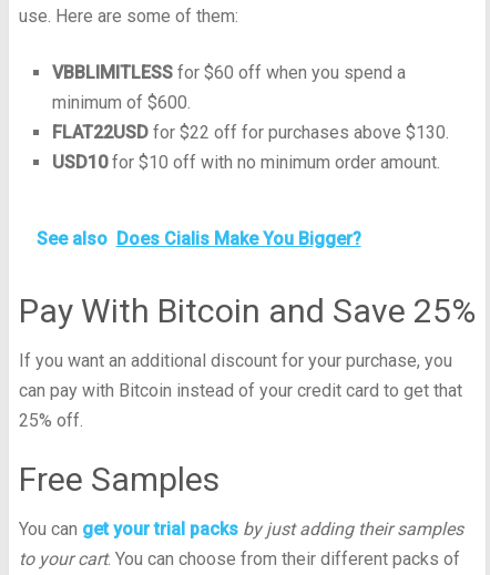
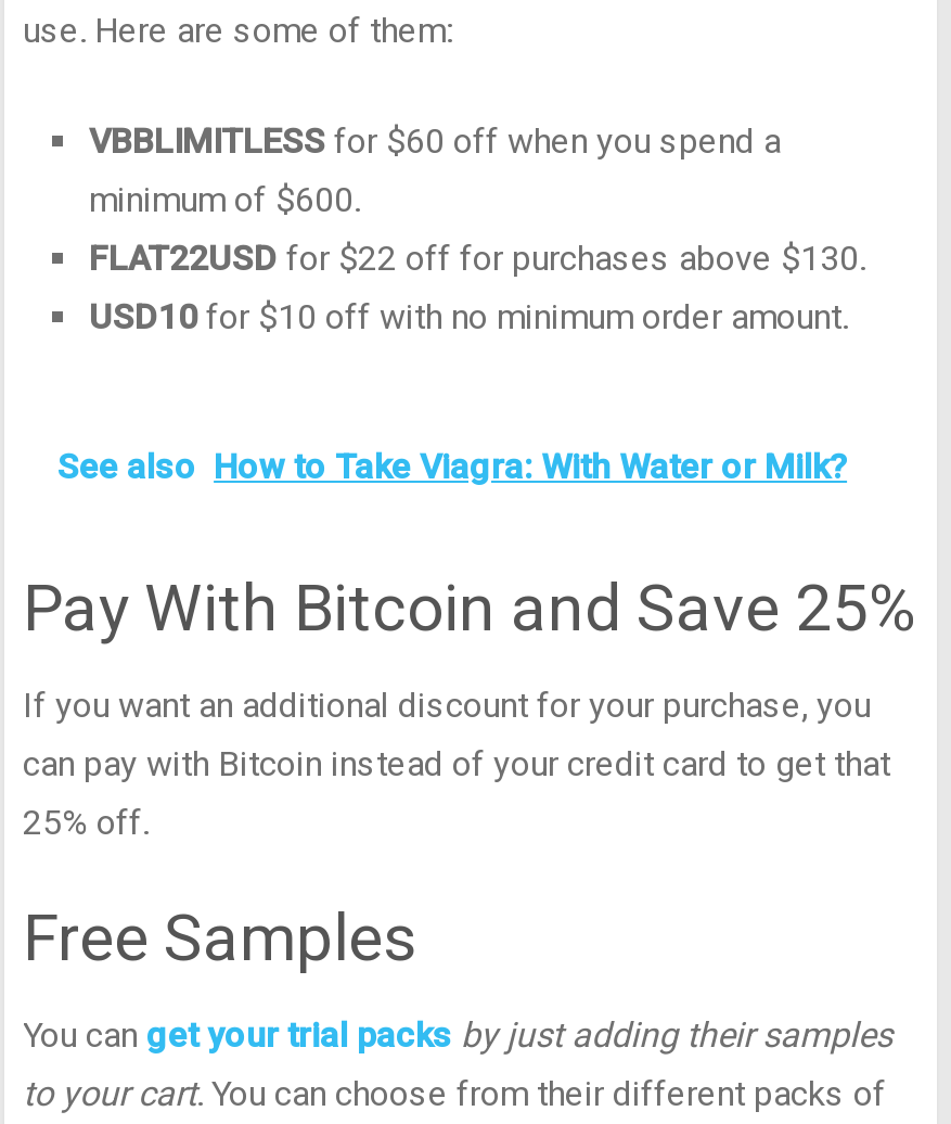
[36,228,361,249] See also Does Cialis Make You Bigger? -> [57,445,847,486] See also How to Take Viagra: With Water or Milk?

